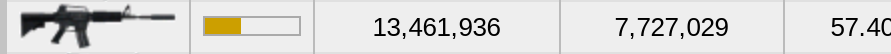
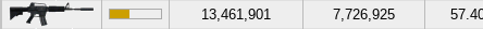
[373,12,501,42] 13,461,936 -> [201,7,271,23] 13,461,901
[615,12,729,42] 7,727,029 -> [333,7,395,23] 7,726,925

